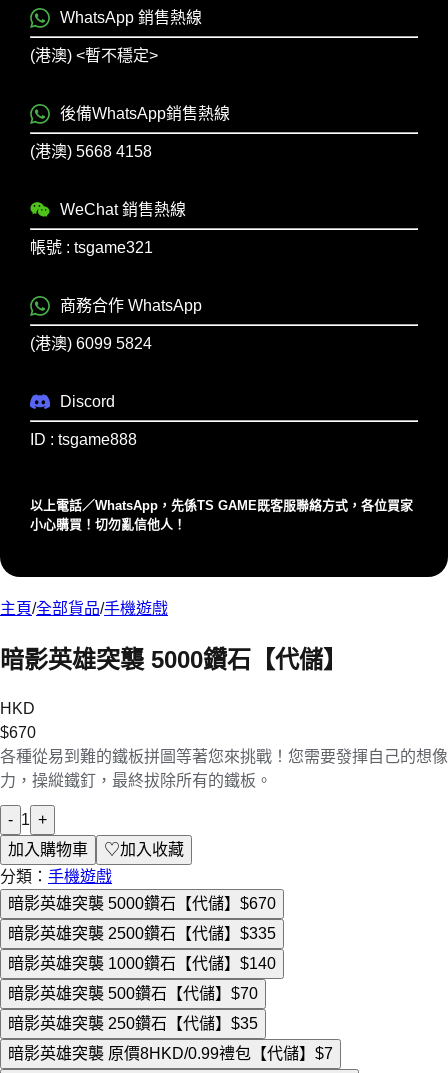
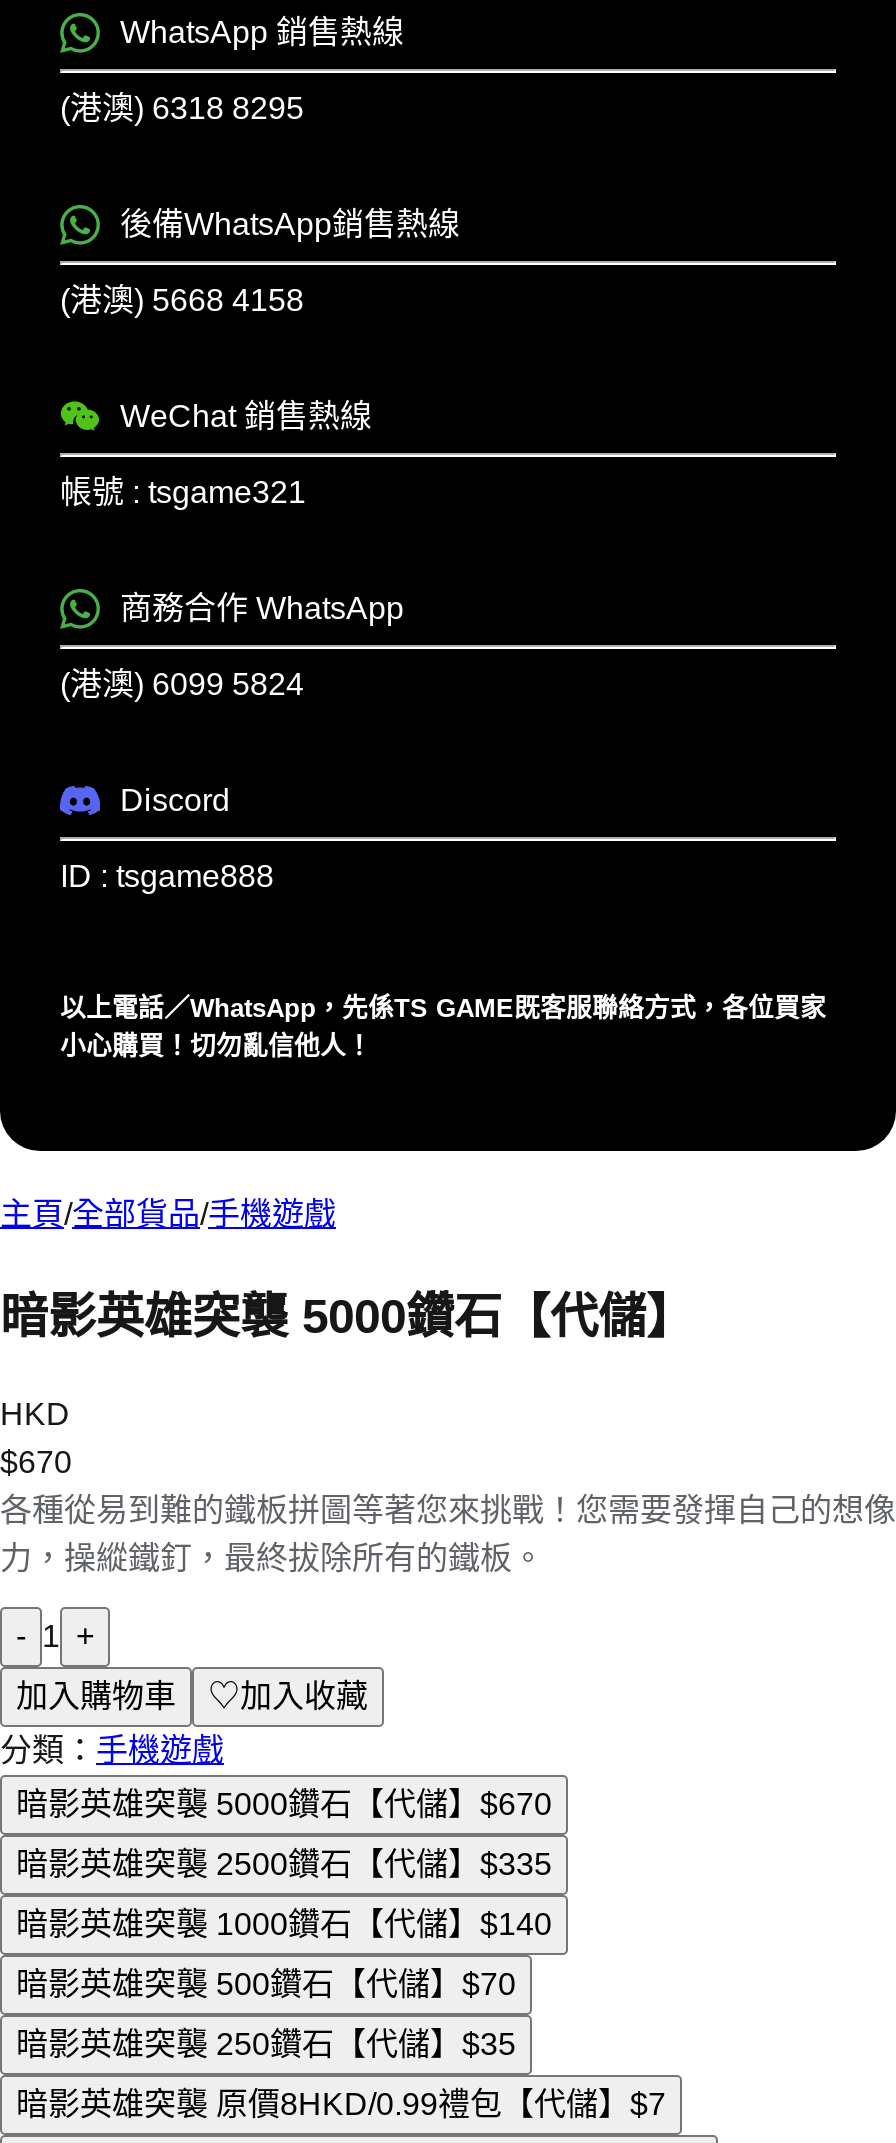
[30,47,158,64] (港澳) <暫不穩定> -> [60,91,304,125] (港澳) 6318 8295

